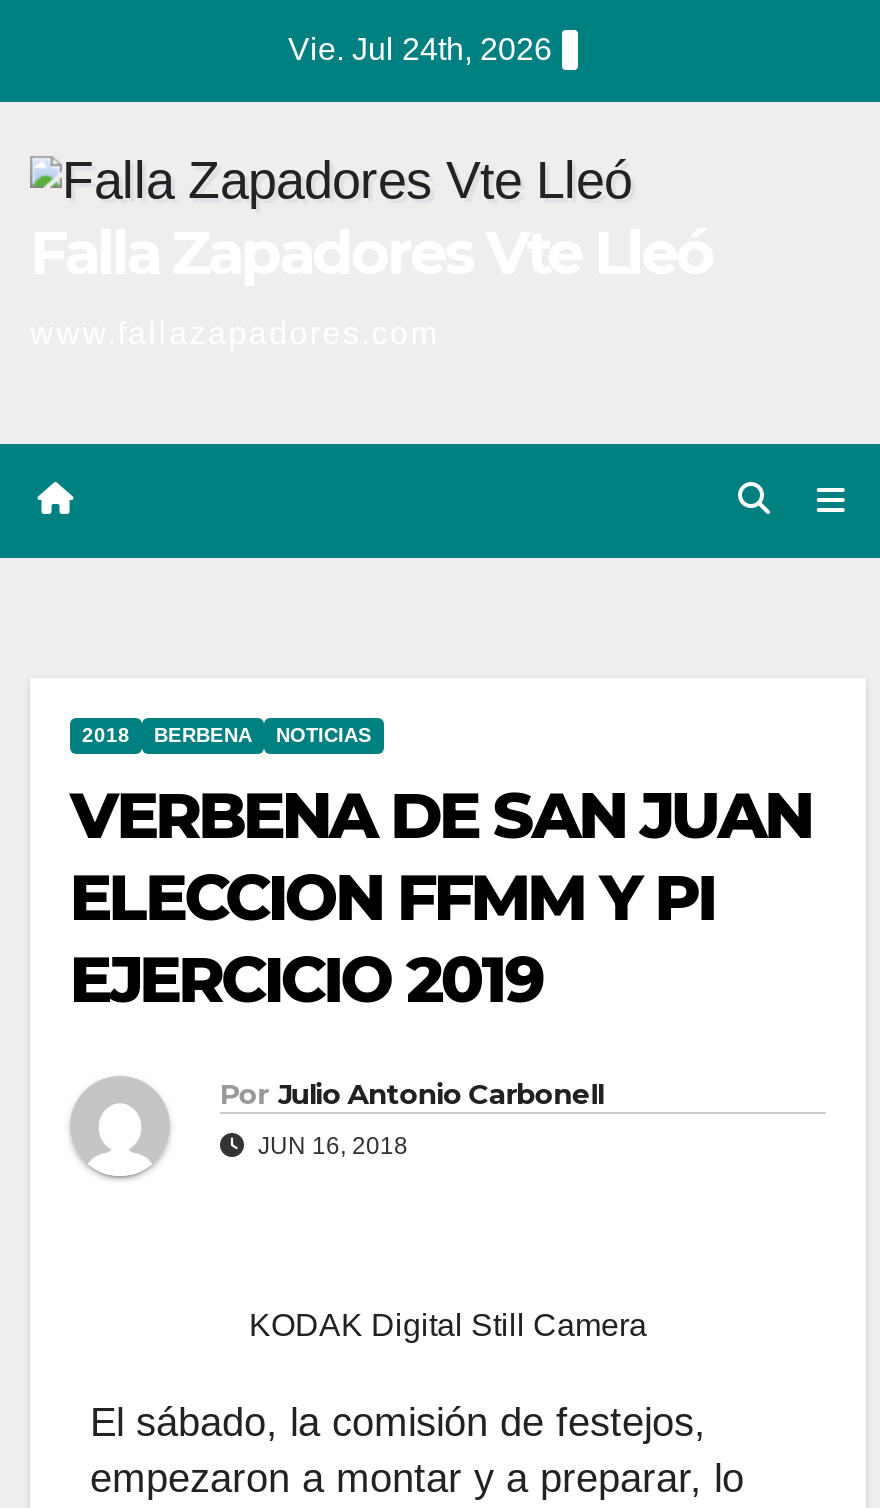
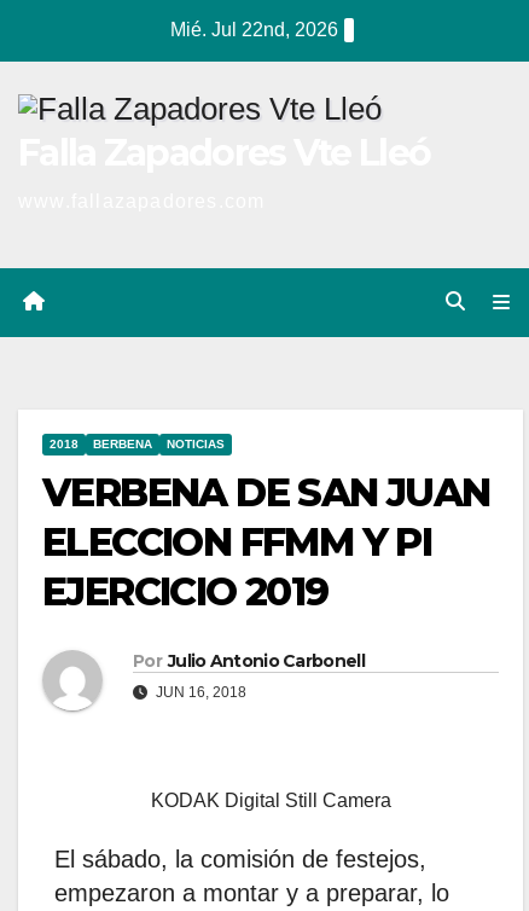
[288,32,552,66] Vie. Jul 24th, 2026 -> [170,19,338,40] Mié. Jul 22nd, 2026

